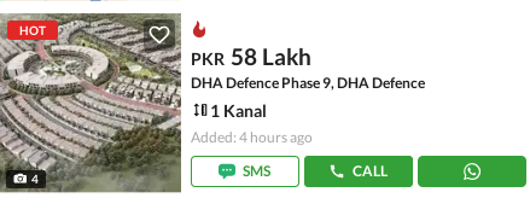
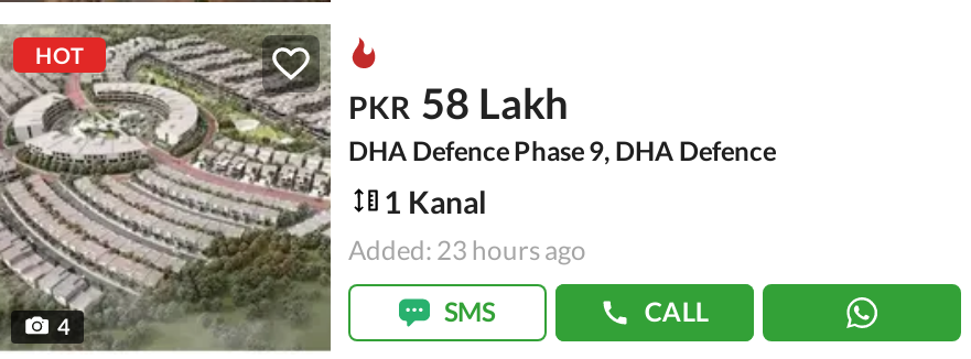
[191,128,313,146] Added: 4 hours ago -> [348,233,586,266] Added: 23 hours ago

